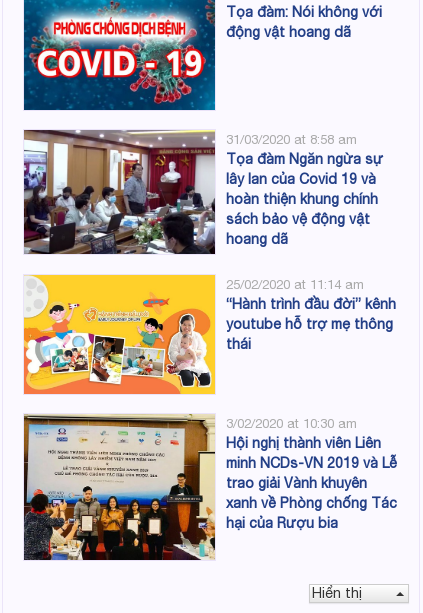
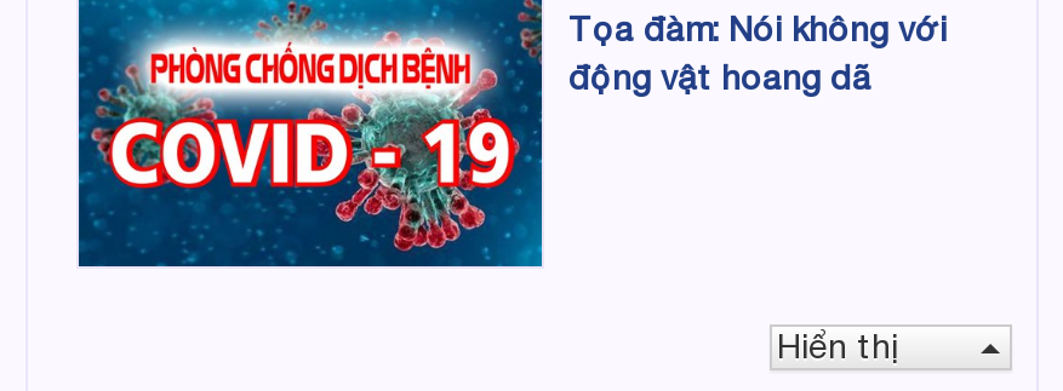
[23,129,396,351] [image] | 31/03/2020 at 8:58 am | Tọa đàm Ngăn ngừa sự | lây lan của Covid 19 và | hoàn thiện khung chính | sách bảo vệ động vật | hoang dã | 25/02/2020 at 11:14 am | “Hành trình đầu đời” kênh | youtube hỗ trợ mẹ thông | thái -> none
[23,274,397,530] [image] | 3/02/2020 at 10:30 am | Hội nghị thành viên Liên | minh NCDs-VN 2019 và Lễ | trao giải Vành khuyên | xanh về Phòng chống Tác | hại của Rượu bia -> none
[23,413,216,561] [image] -> none

